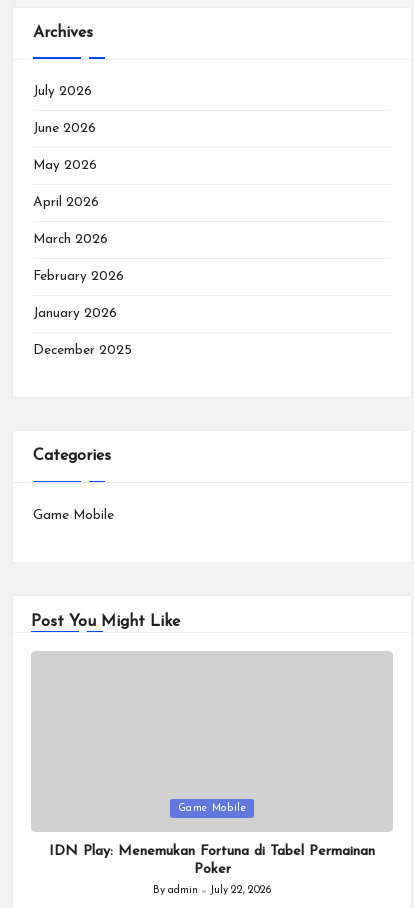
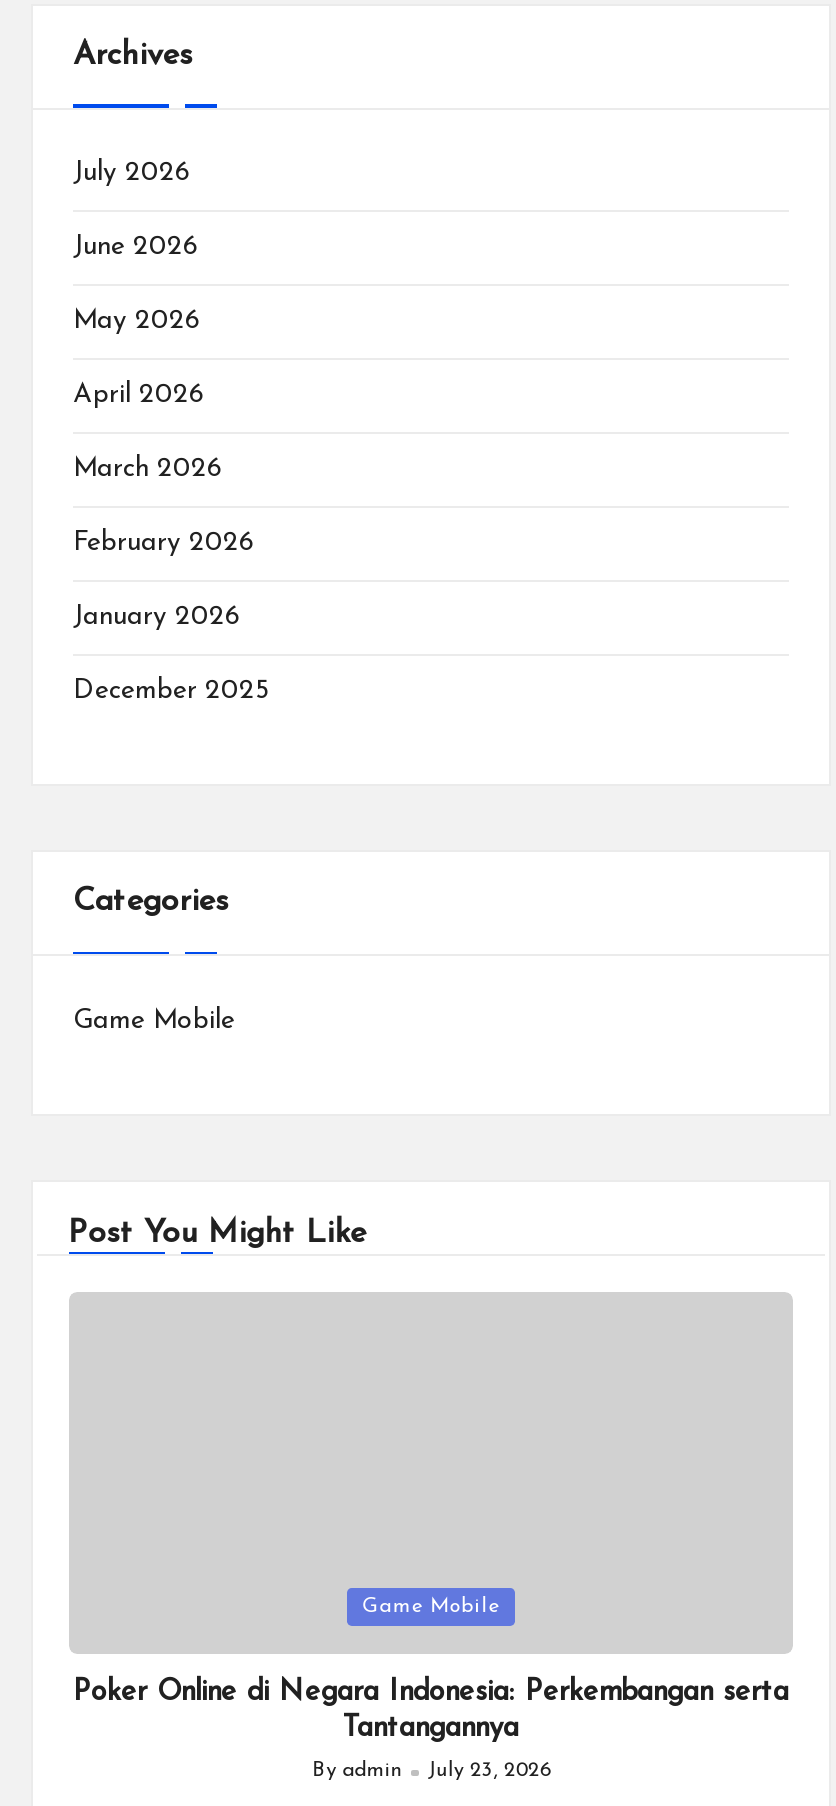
[49,844,375,877] IDN Play: Menemukan Fortuna di Tabel Permainan | Poker -> [73,1678,789,1744] Poker Online di Negara Indonesia: Perkembangan serta | Tantangannya
[153,885,271,896] By admin July 22, 2026 -> [312,1760,550,1782] By admin July 23, 2026

